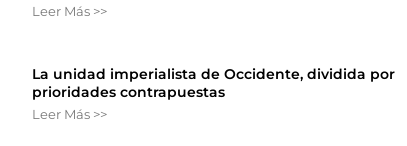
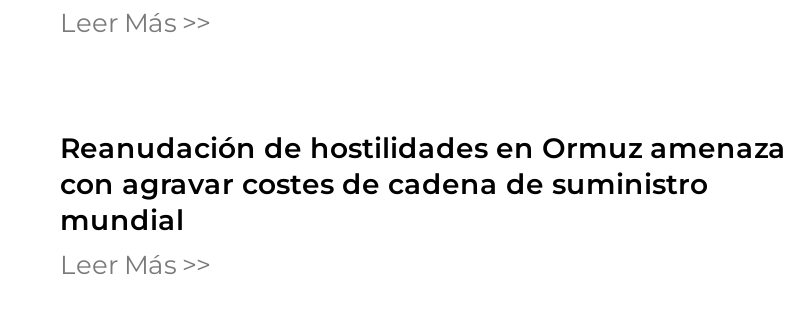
[32,65,395,101] La unidad imperialista de Occidente, dividida por | prioridades contrapuestas -> [60,131,786,239] Reanudación de hostilidades en Ormuz amenaza | con agravar costes de cadena de suministro | mundial

